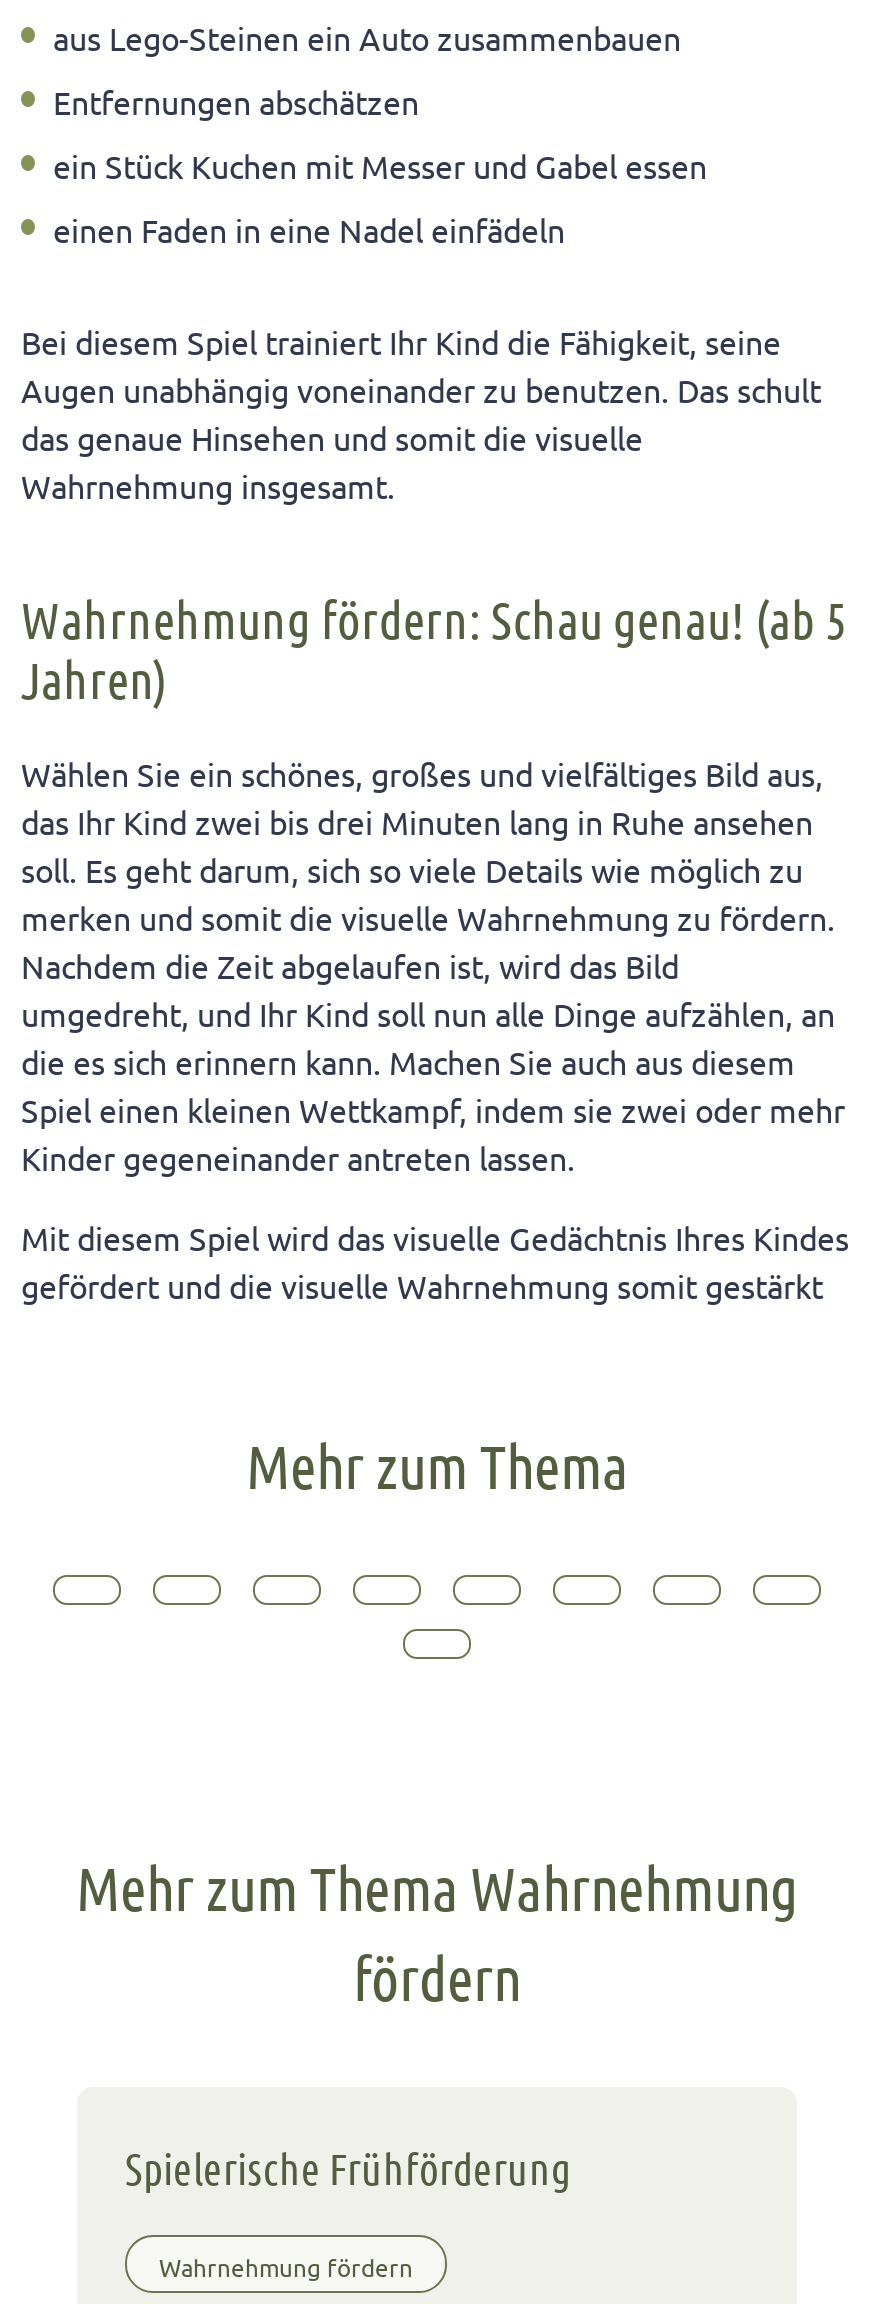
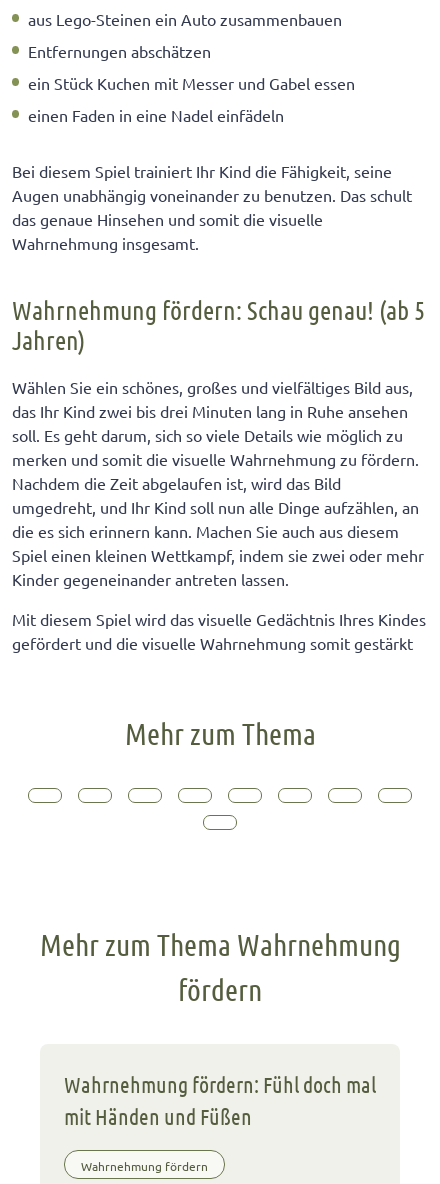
[125,2141,571,2193] Spielerische Frühförderung -> [64,1071,376,1129] Wahrnehmung fördern: Fühl doch mal | mit Händen und Füßen

